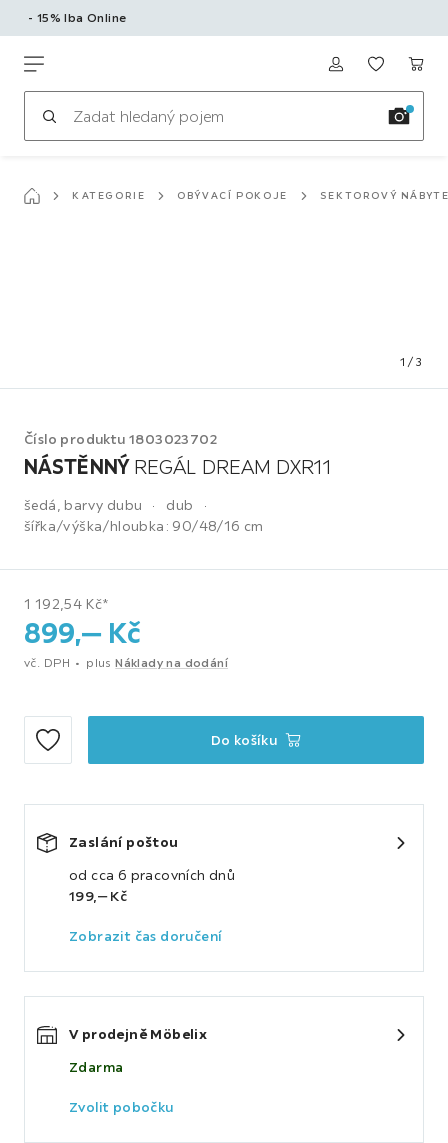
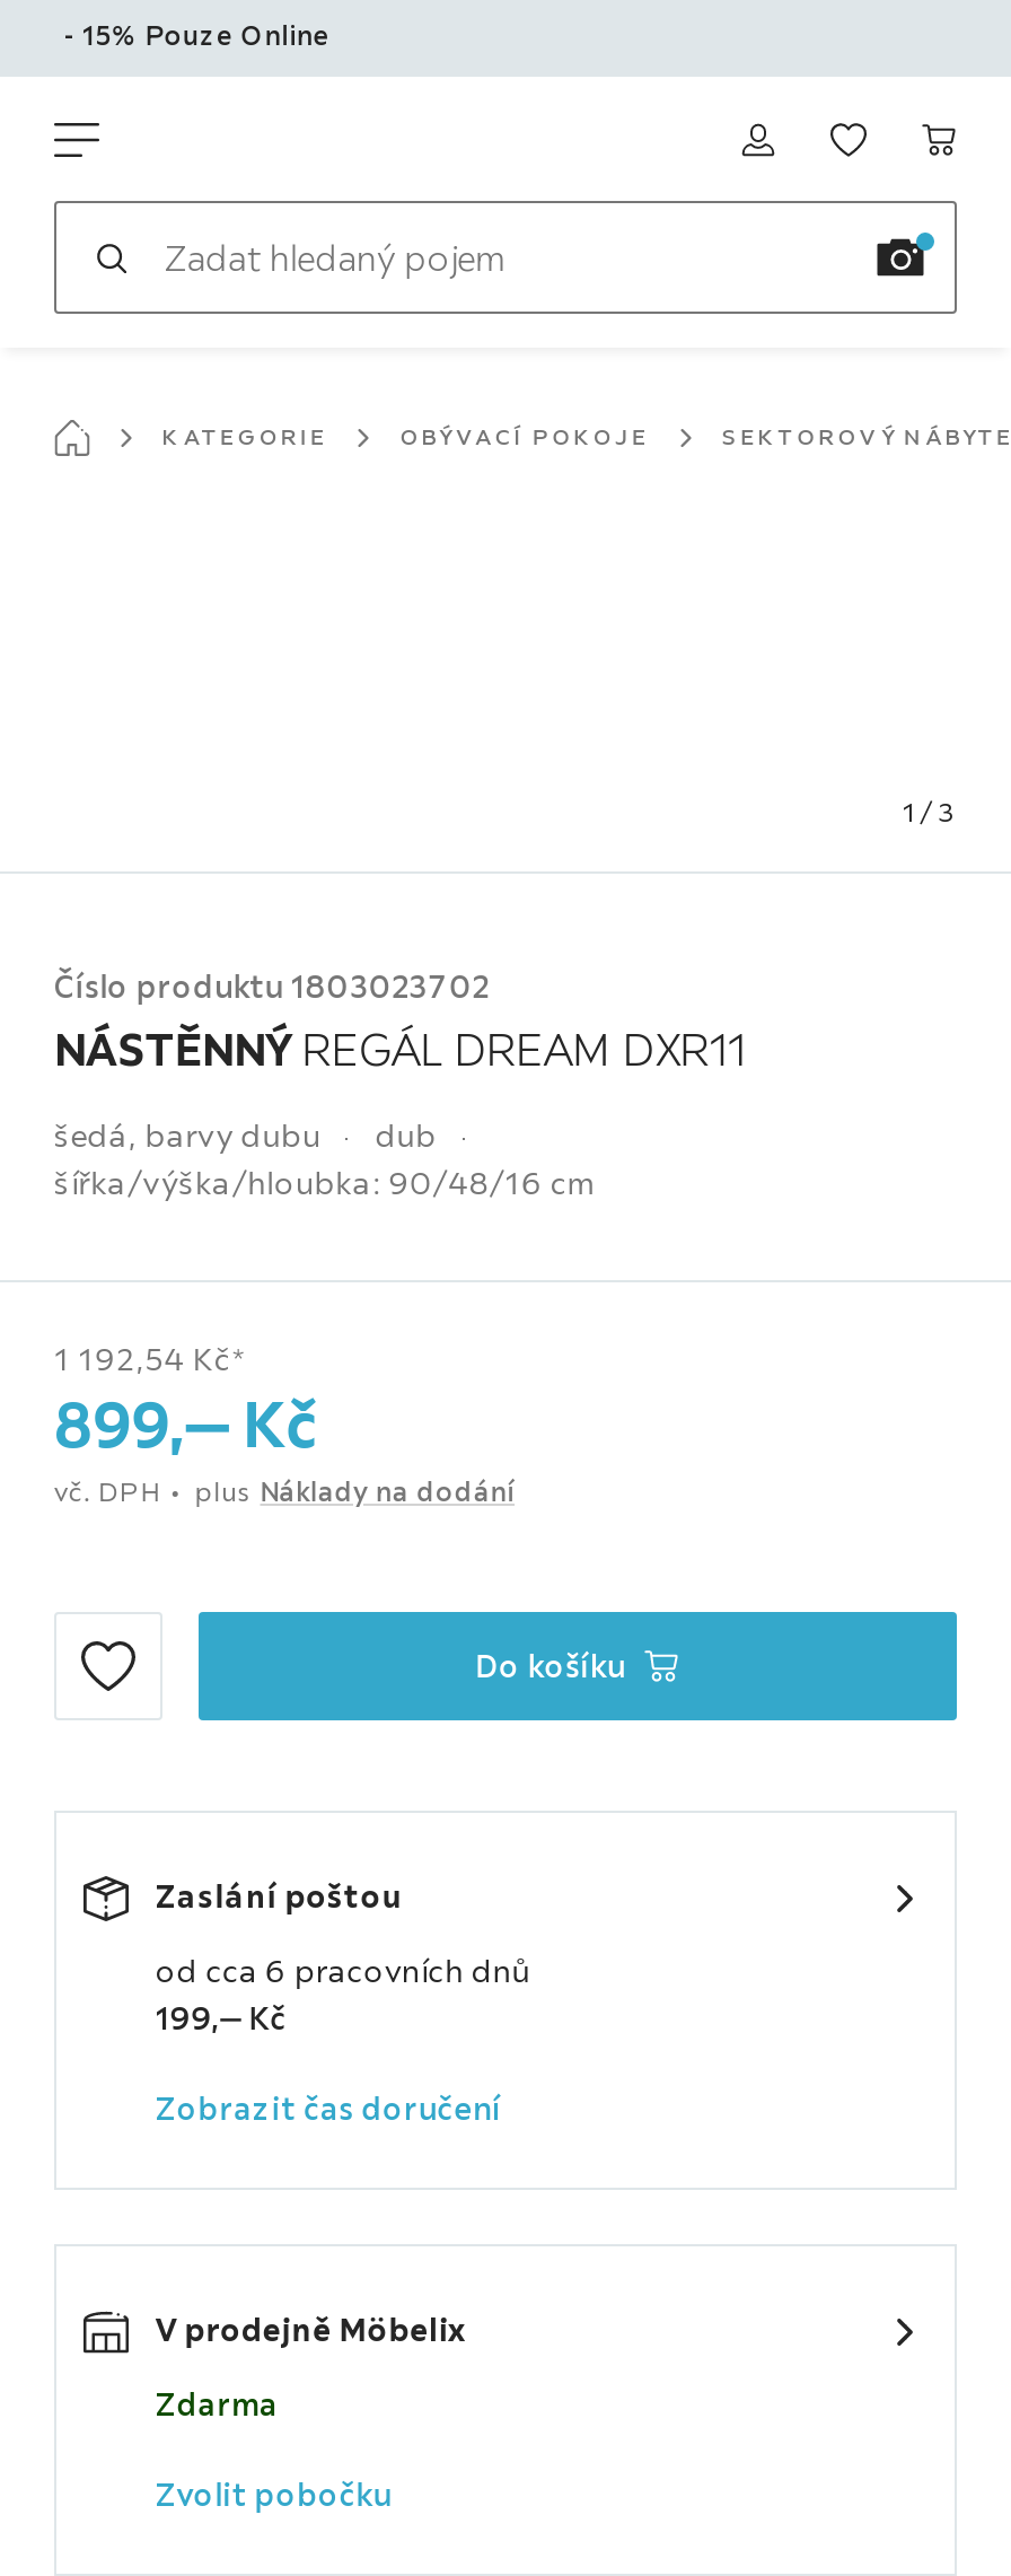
[28,10,126,25] - 15% Iba Online -> [63,18,330,52] - 15% Pouze Online

